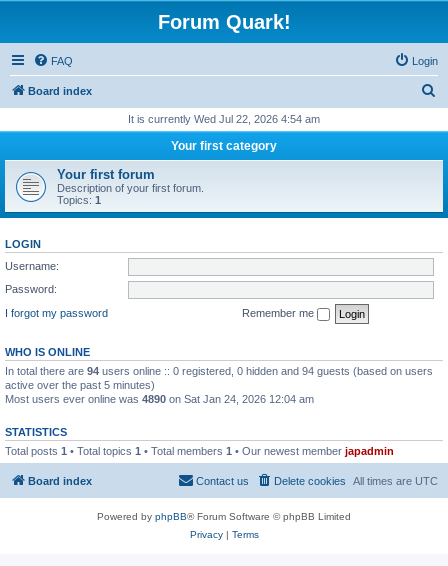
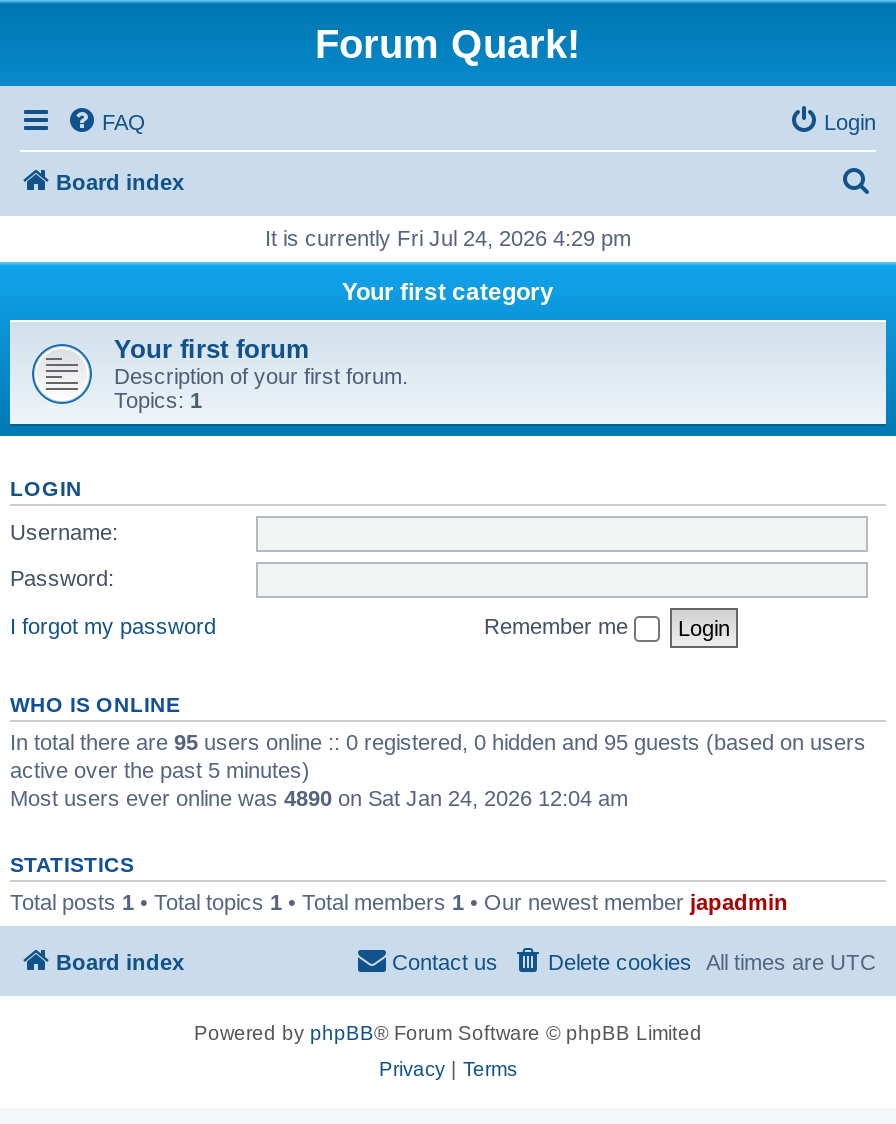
[128,113,320,125] It is currently Wed Jul 22, 2026 4:54 am -> [265,226,631,250] It is currently Fri Jul 24, 2026 4:29 pm
[5,364,433,376] In total there are 94 users online :: 0 registered, 0 hidden and 94 guests (based on users -> [10,729,866,753] In total there are 95 users online :: 0 registered, 0 hidden and 95 guests (based on users

